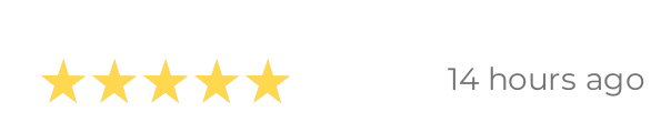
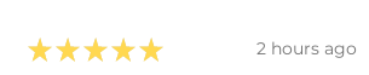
[448,59,645,99] 14 hours ago -> [256,37,357,59] 2 hours ago

